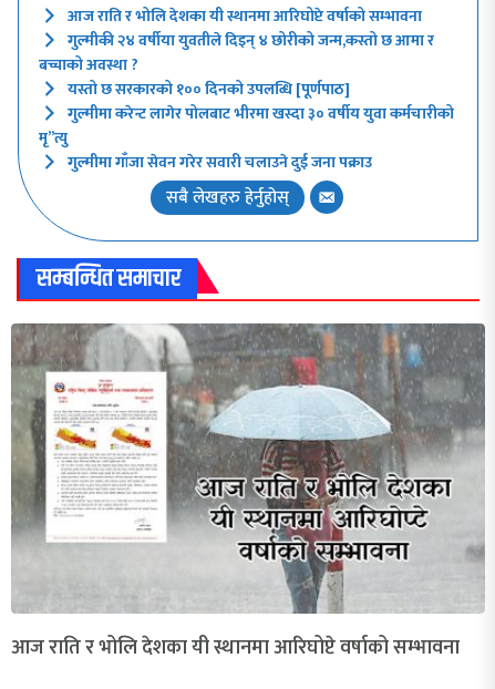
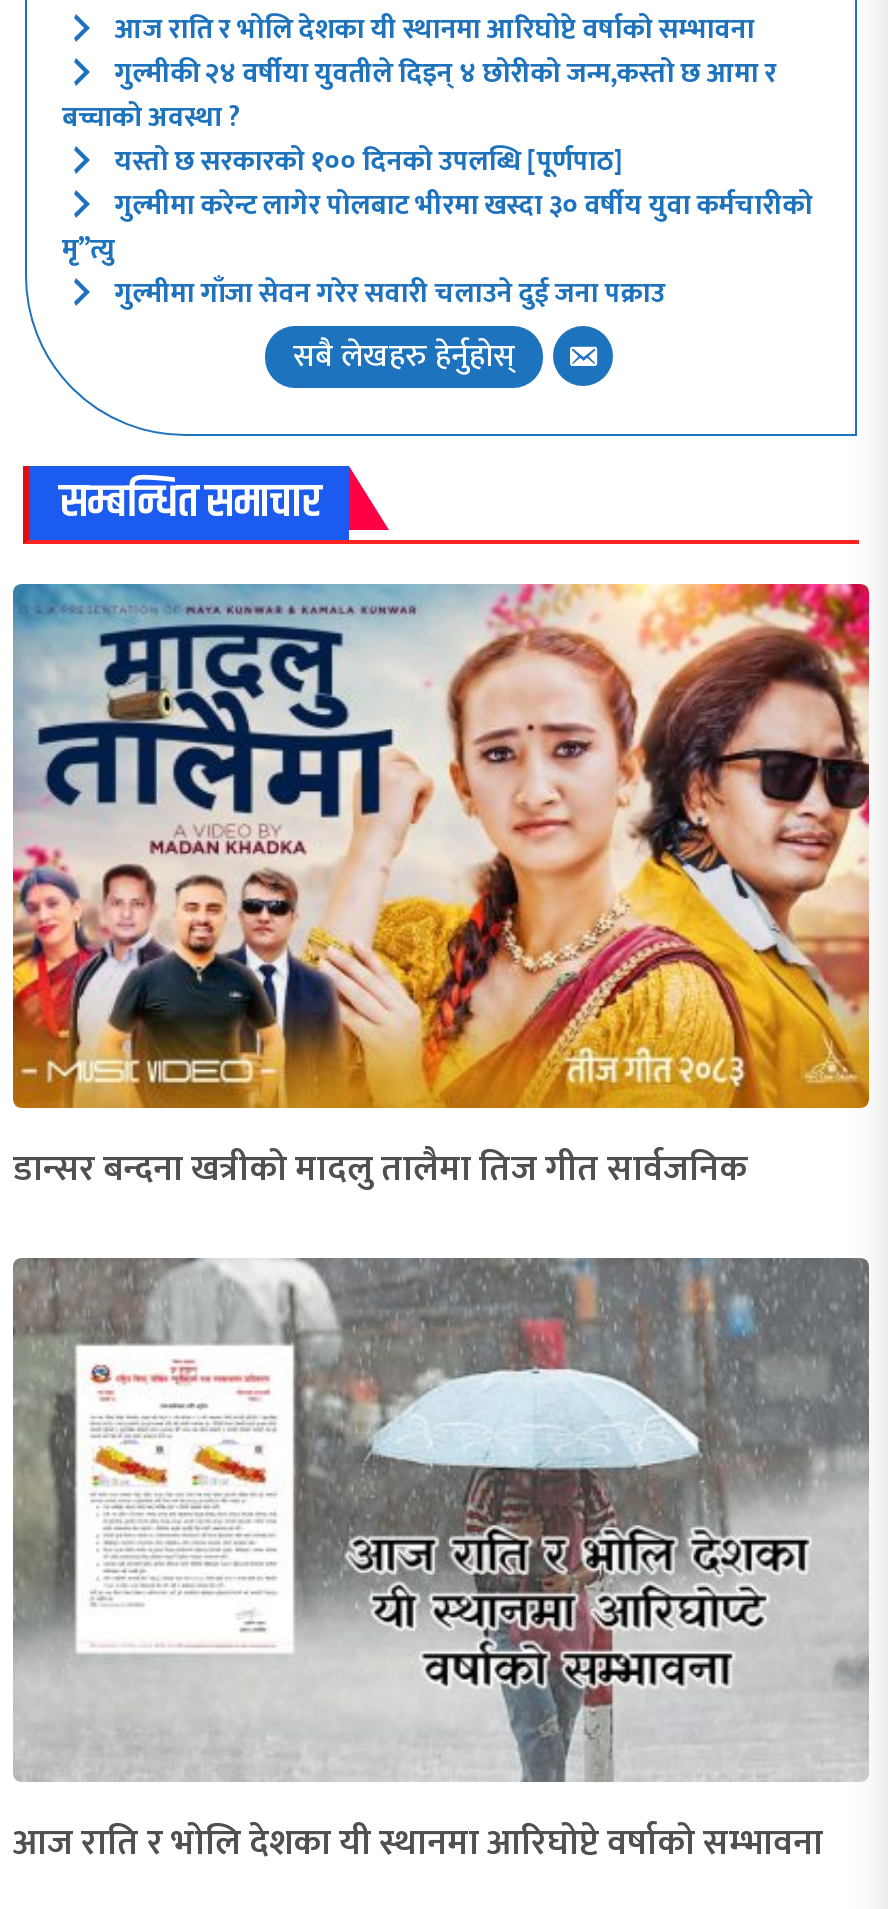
none -> [11,582,871,1200] [image] | डान्सर बन्दना खत्रीको मादलु तालैमा तिज गीत सार्वजनिक

